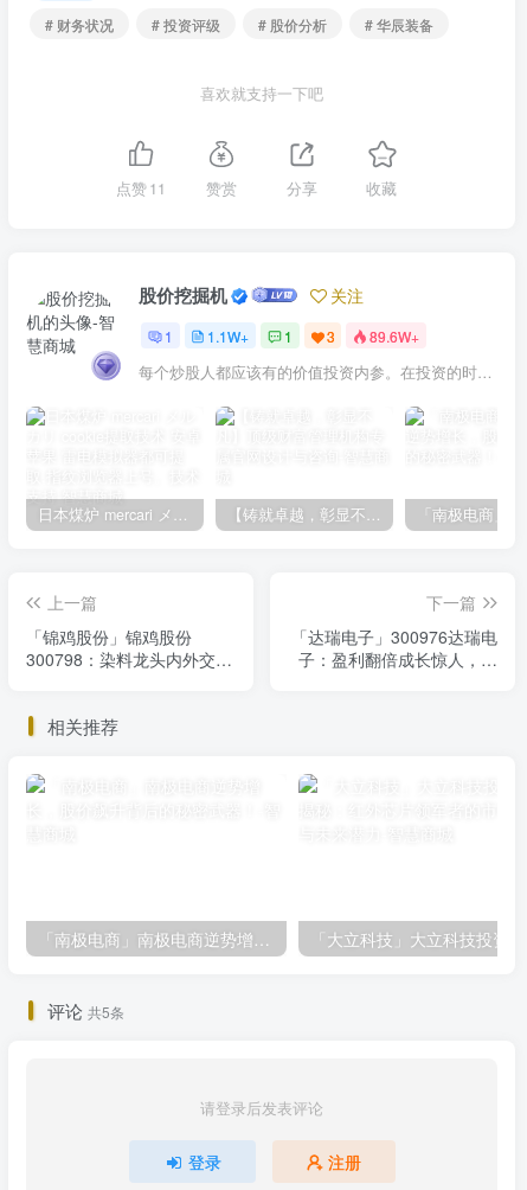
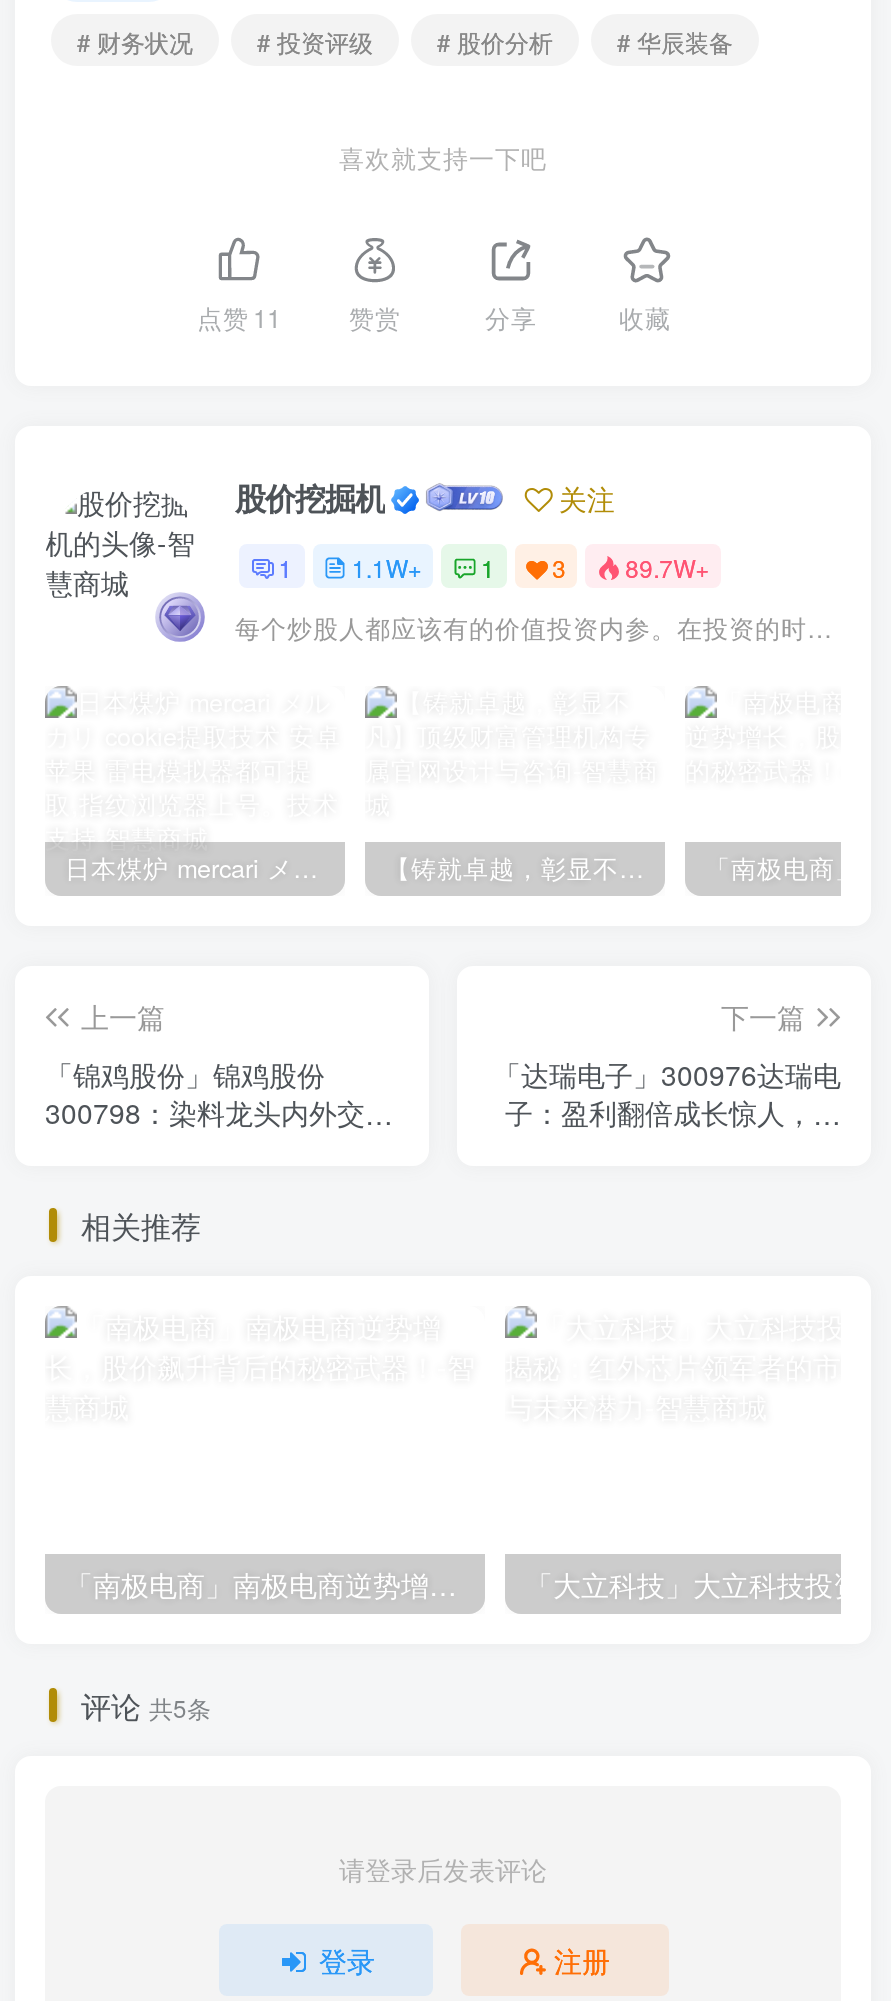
[164,325,419,346] 1 1.1W+ 1 3 89.6W+ -> [279,549,709,583] 1 1.1W+ 1 3 89.7W+

